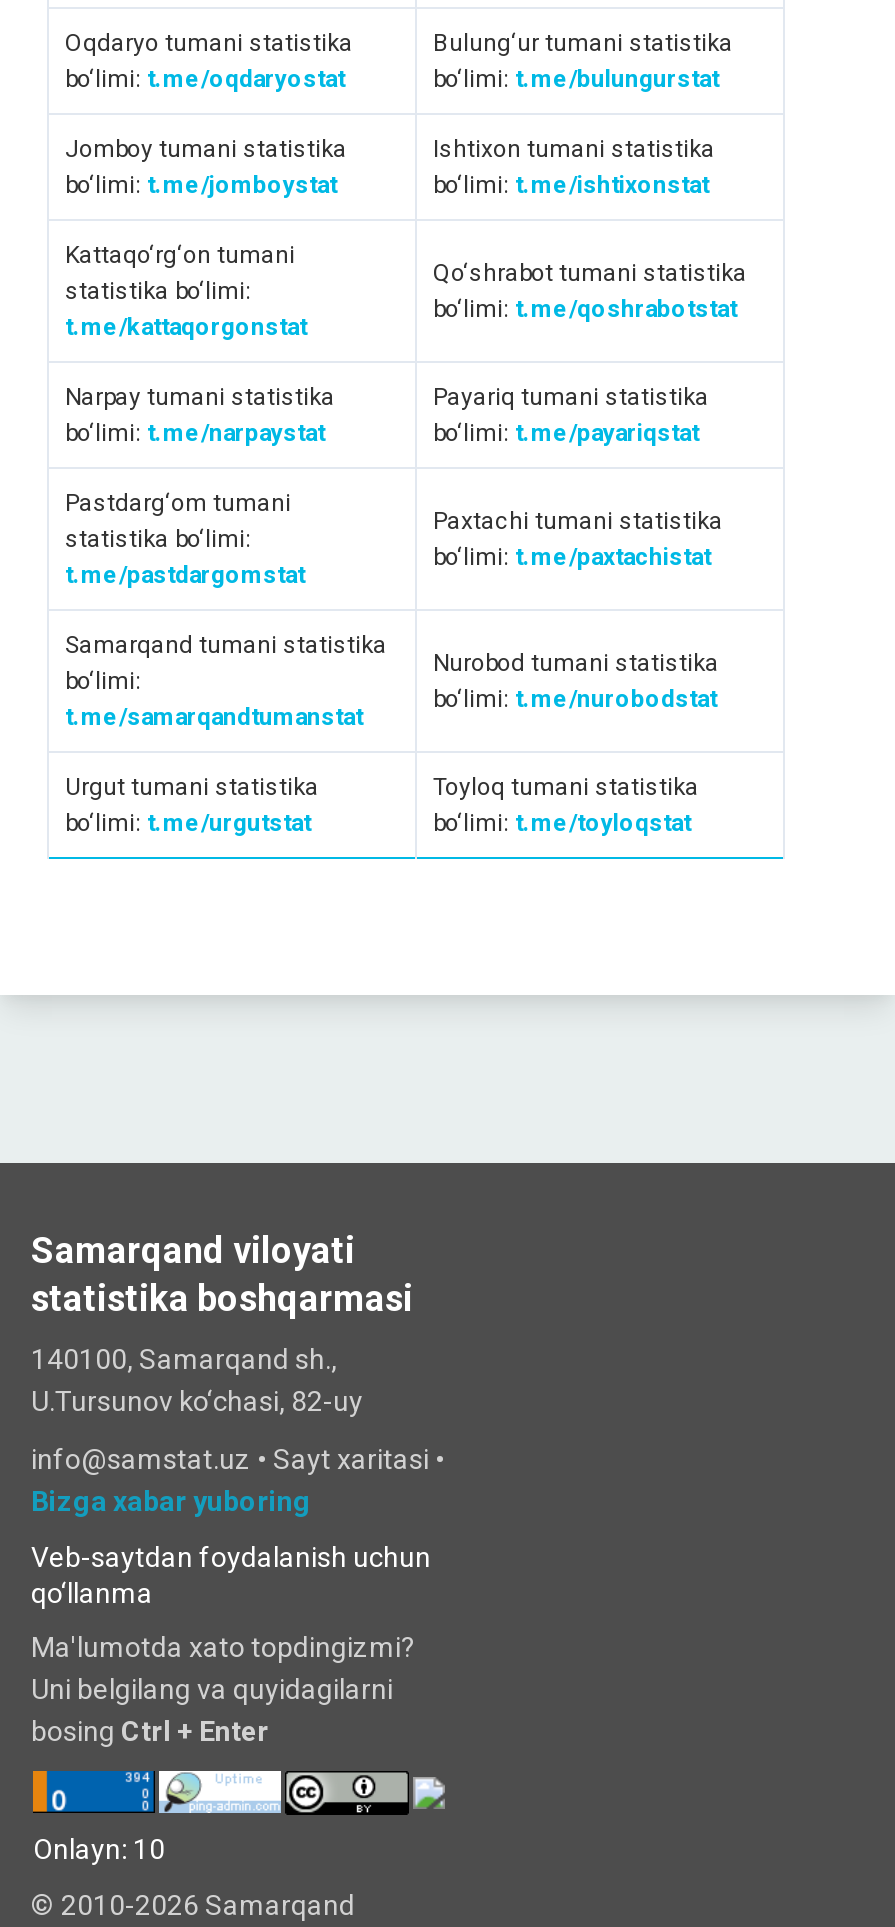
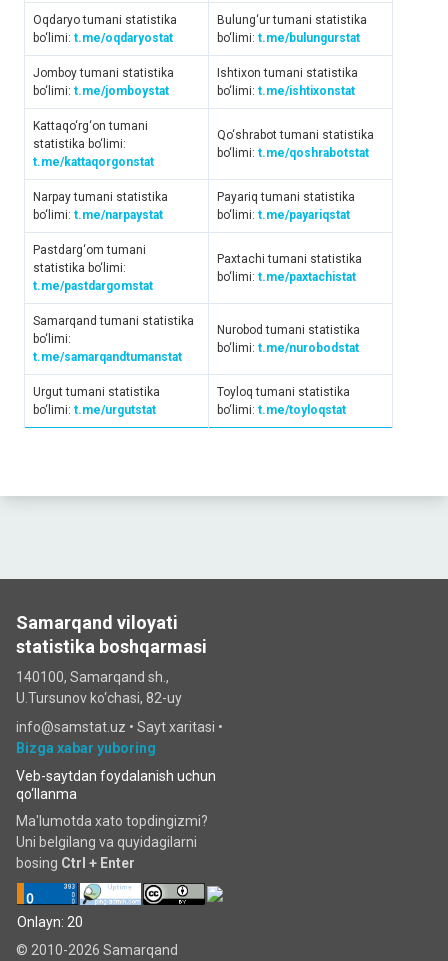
[33,1833,165,1865] Onlayn: 10 -> [17,914,83,930] Onlayn: 20

